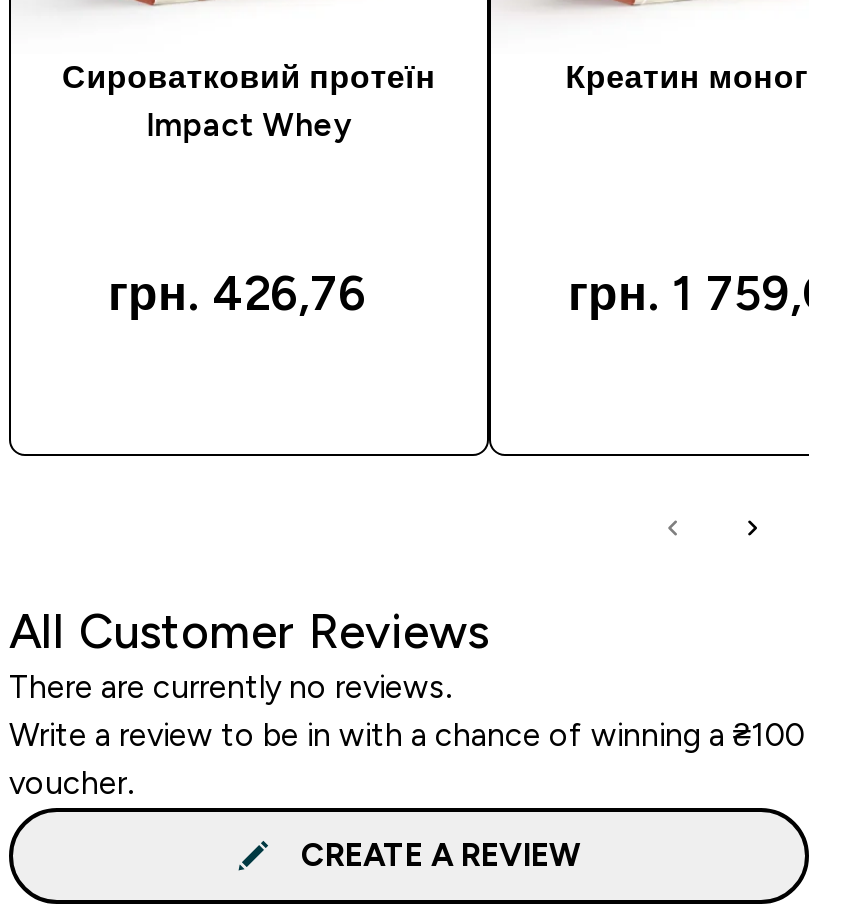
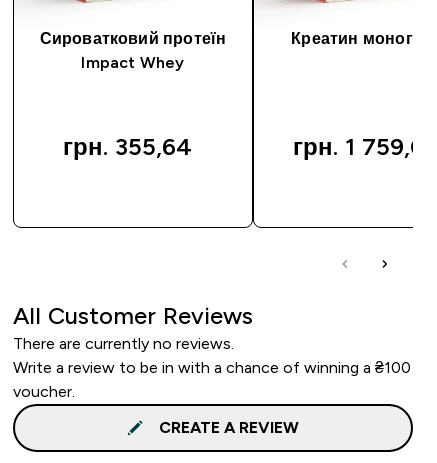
[108,265,366,319] грн. 426,76 -> [62,133,191,160] грн. 355,64

